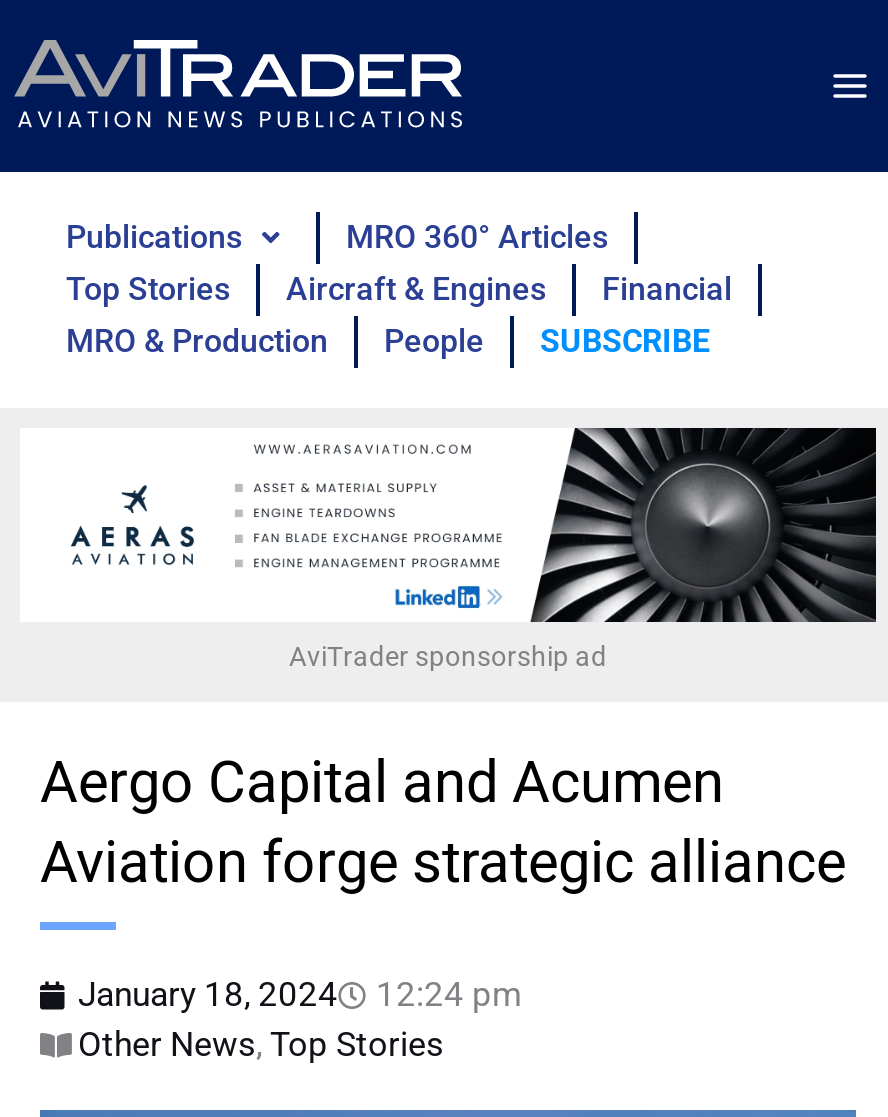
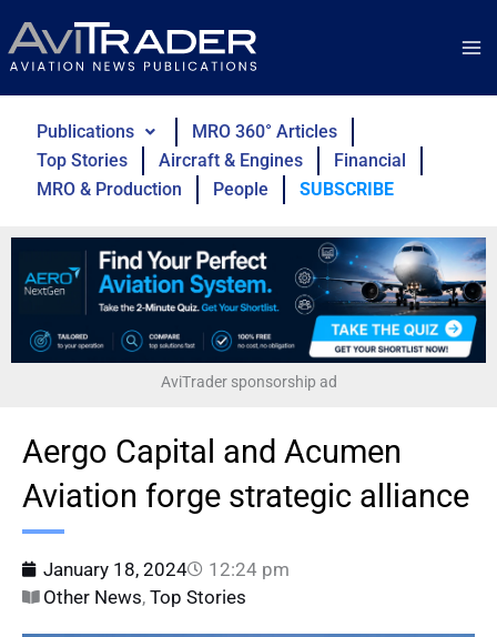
[20,426,878,622] [image] -> [10,236,487,364] [image]

